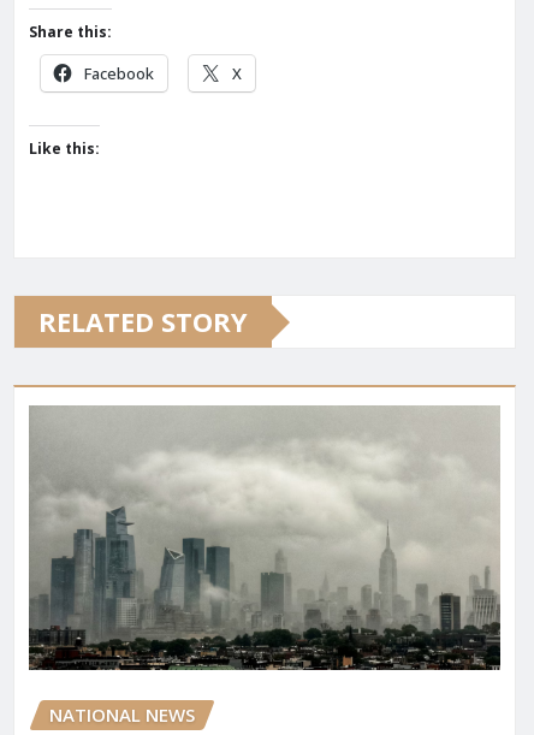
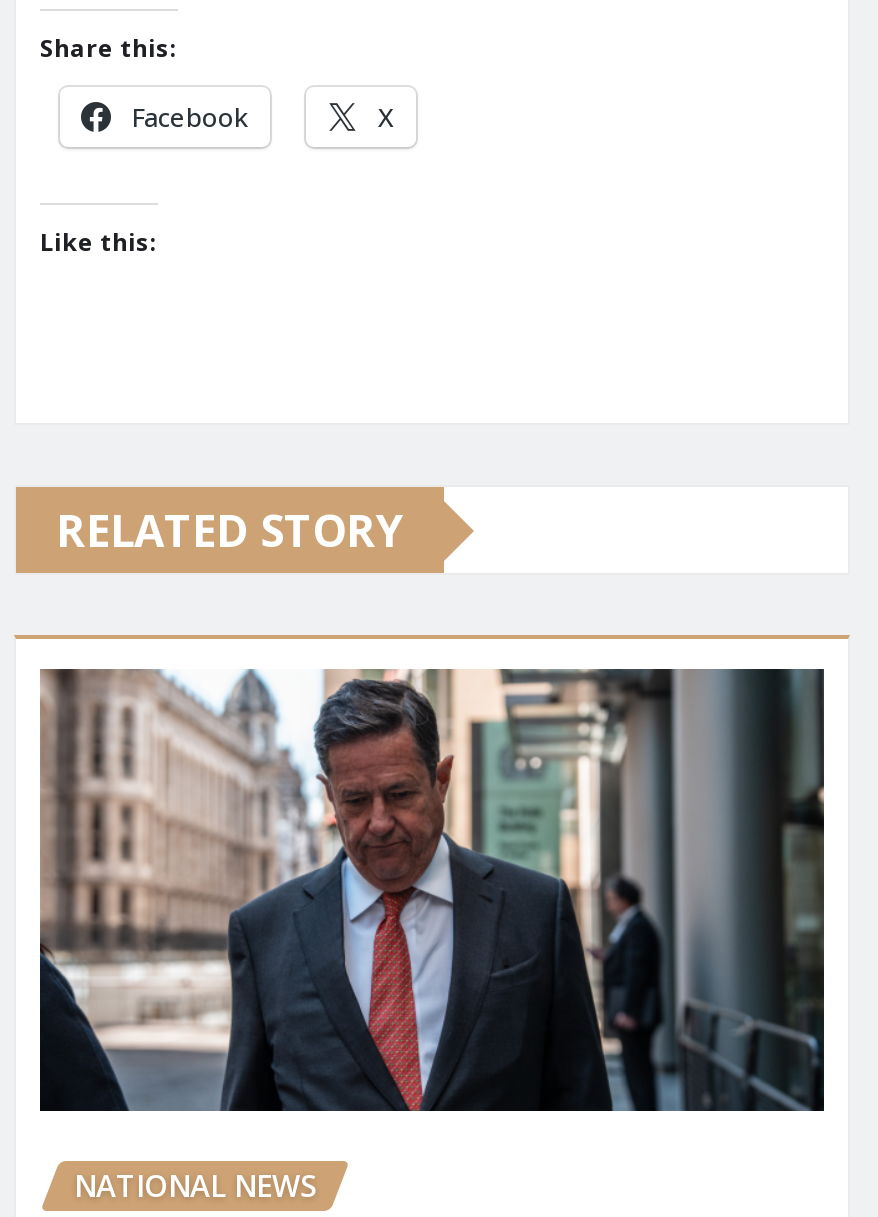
[28,405,500,671] [image] -> [38,669,826,1113] [image]

